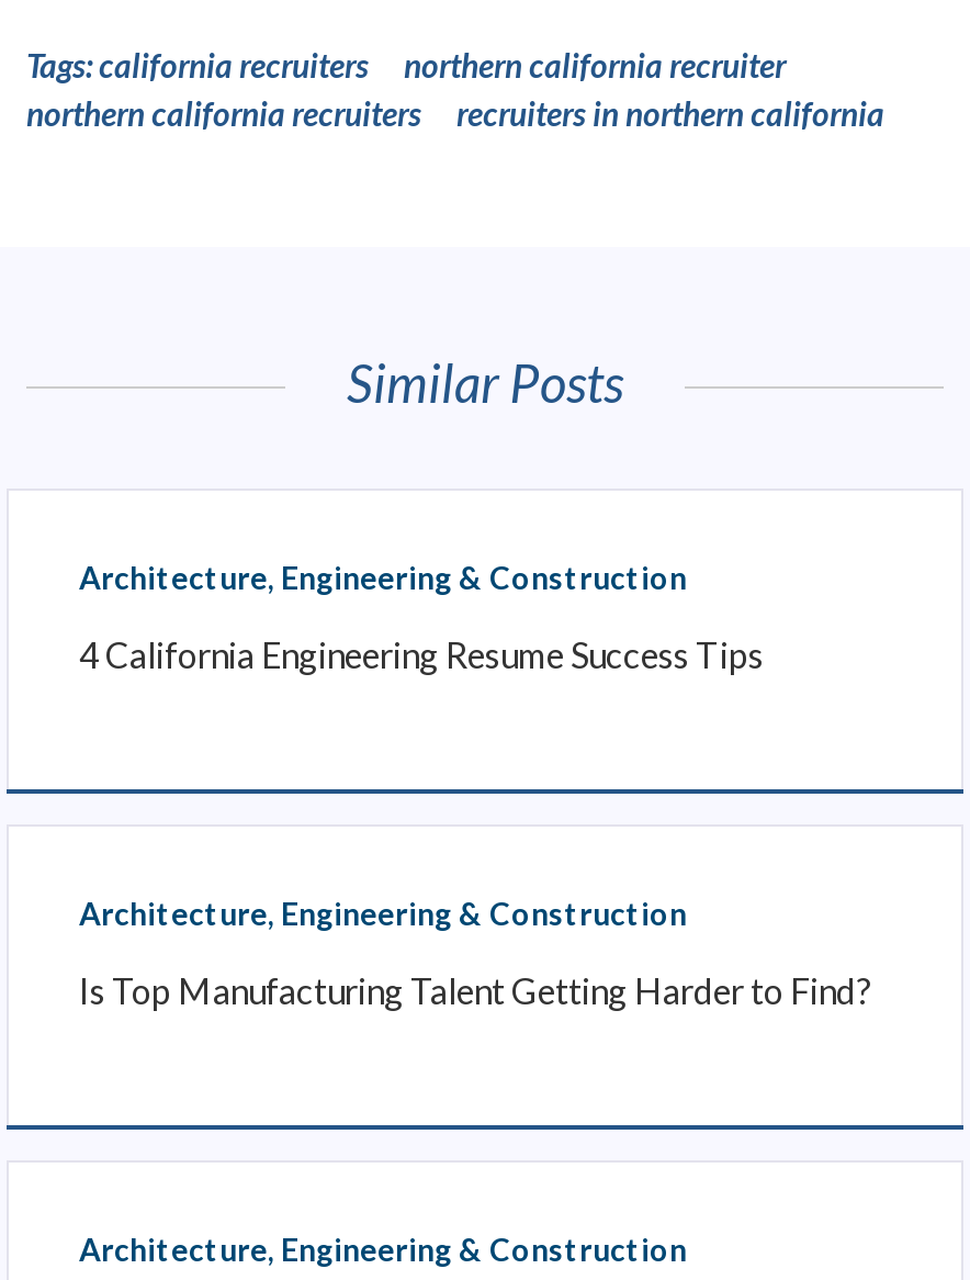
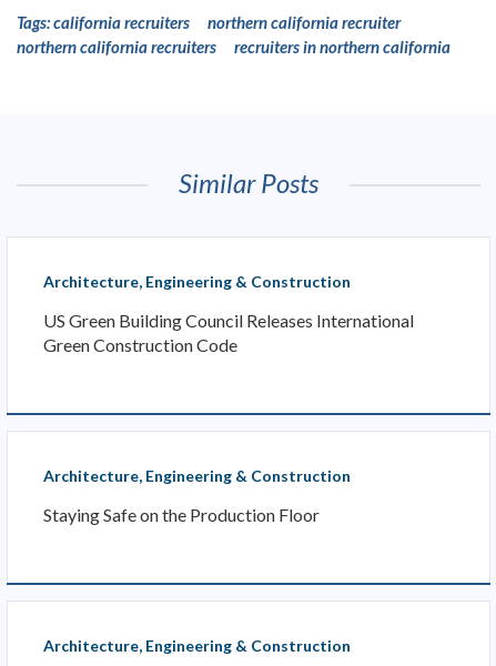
[79,634,764,676] 4 California Engineering Resume Success Tips -> [43,310,414,356] US Green Building Council Releases International | Green Construction Code
[79,970,871,1012] Is Top Manufacturing Talent Getting Harder to Find? -> [43,504,320,525] Staying Safe on the Production Floor

